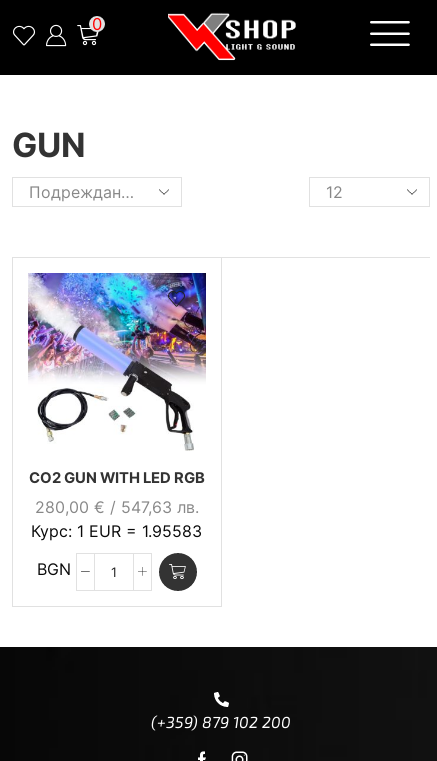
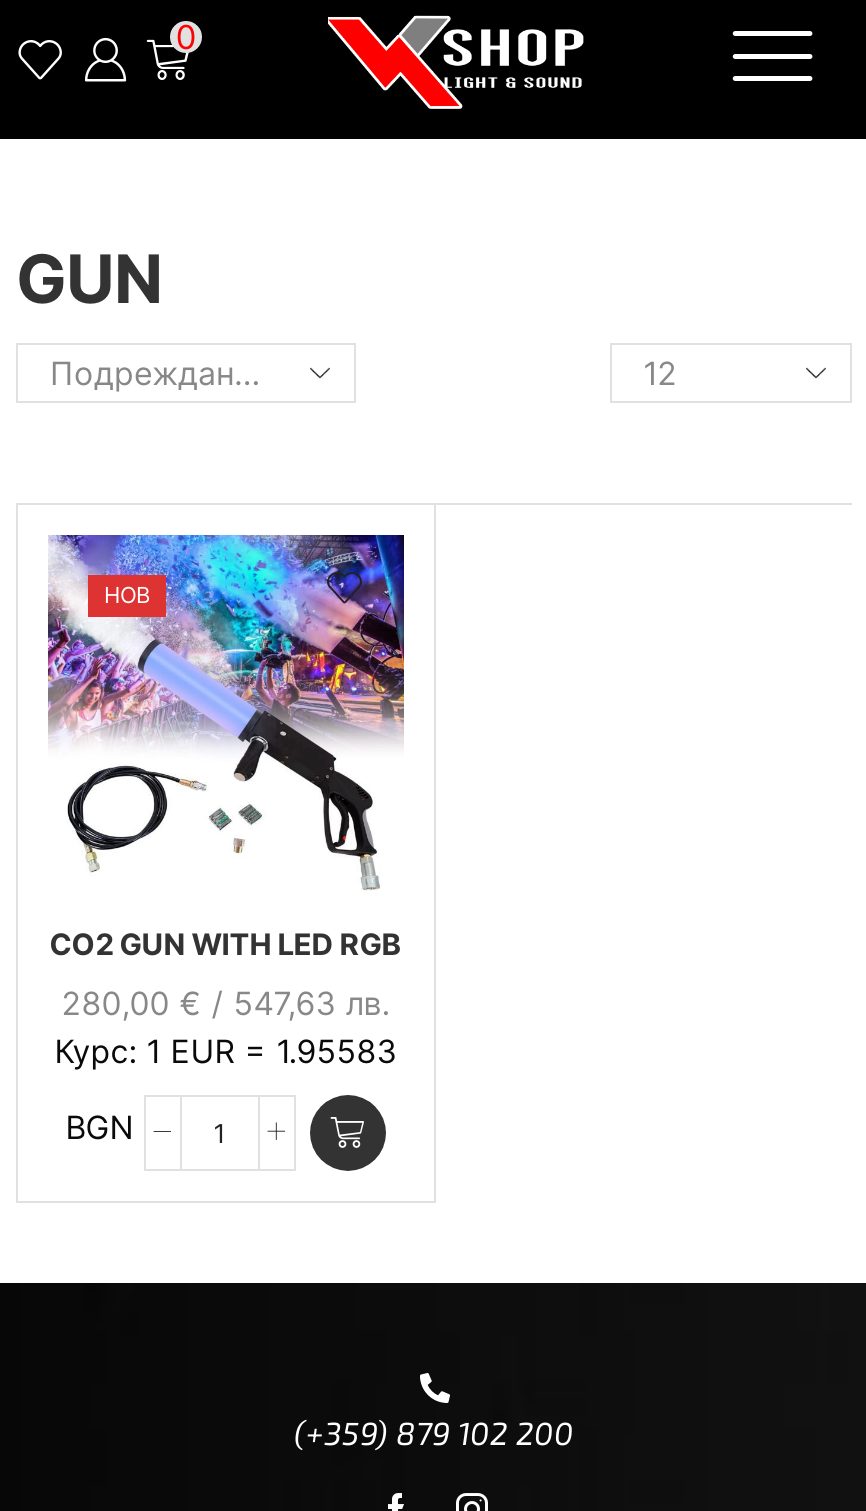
none -> [104,581,150,609] НОВ

